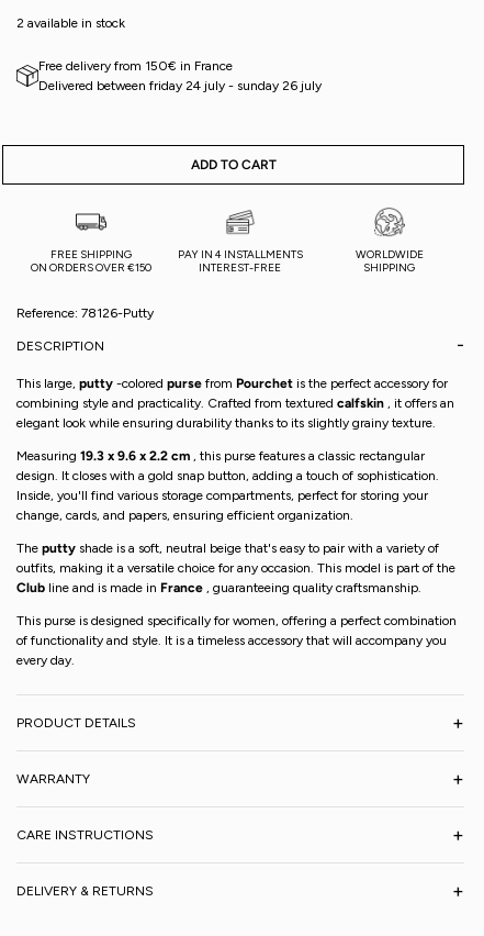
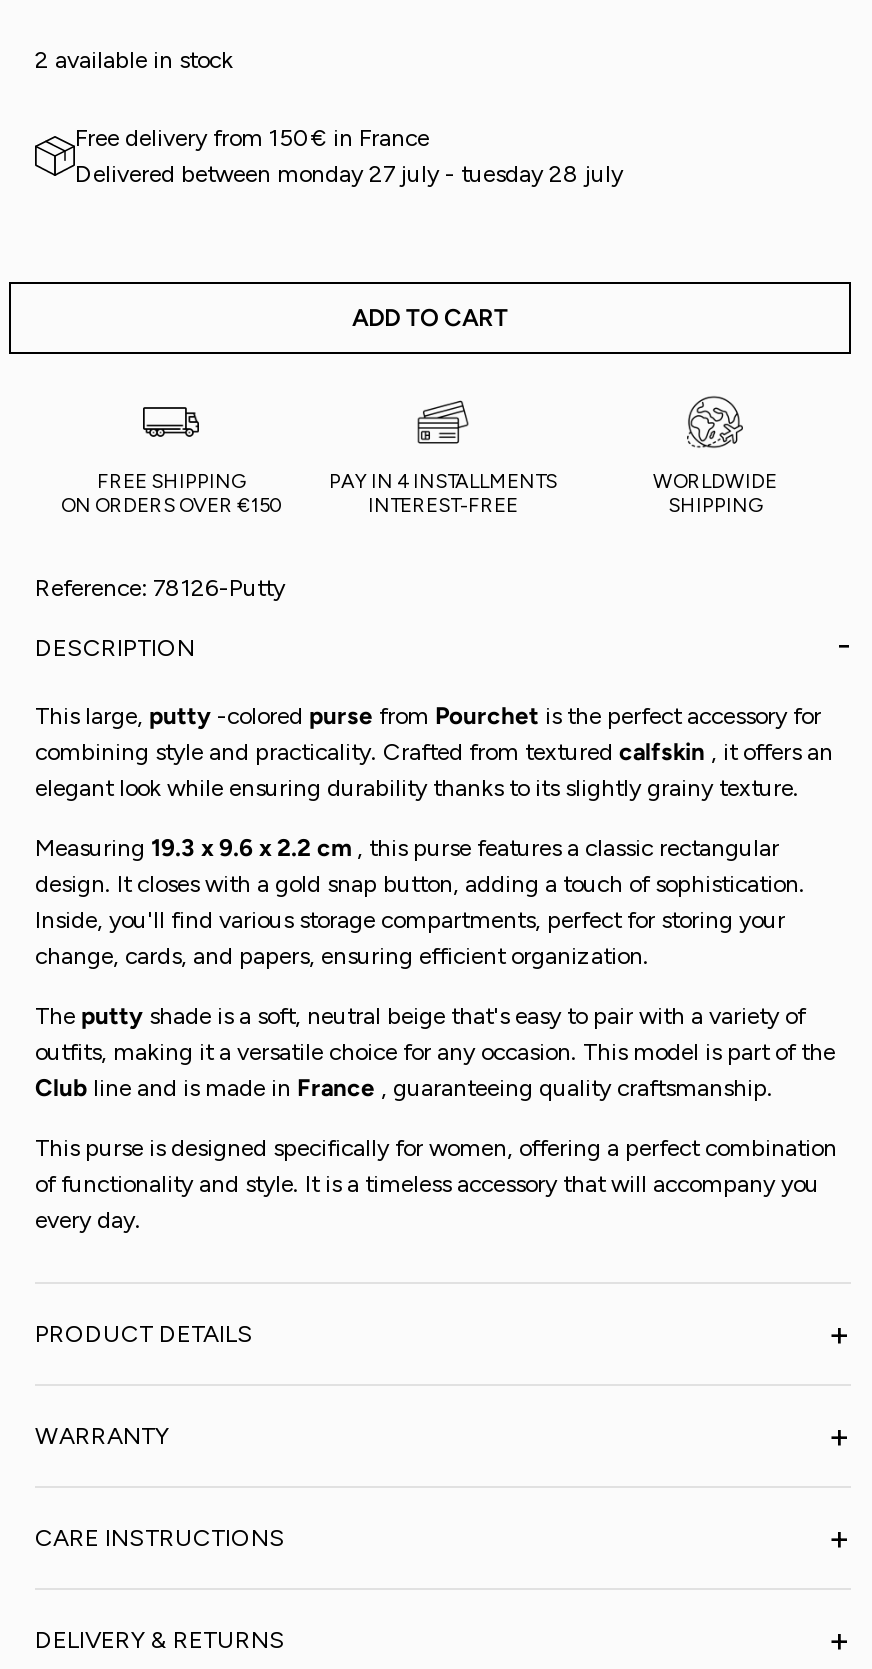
[48,78,322,93] delivered between friday 24 july - sunday 26 july -> [93,160,623,188] delivered between monday 27 july - tuesday 28 july

